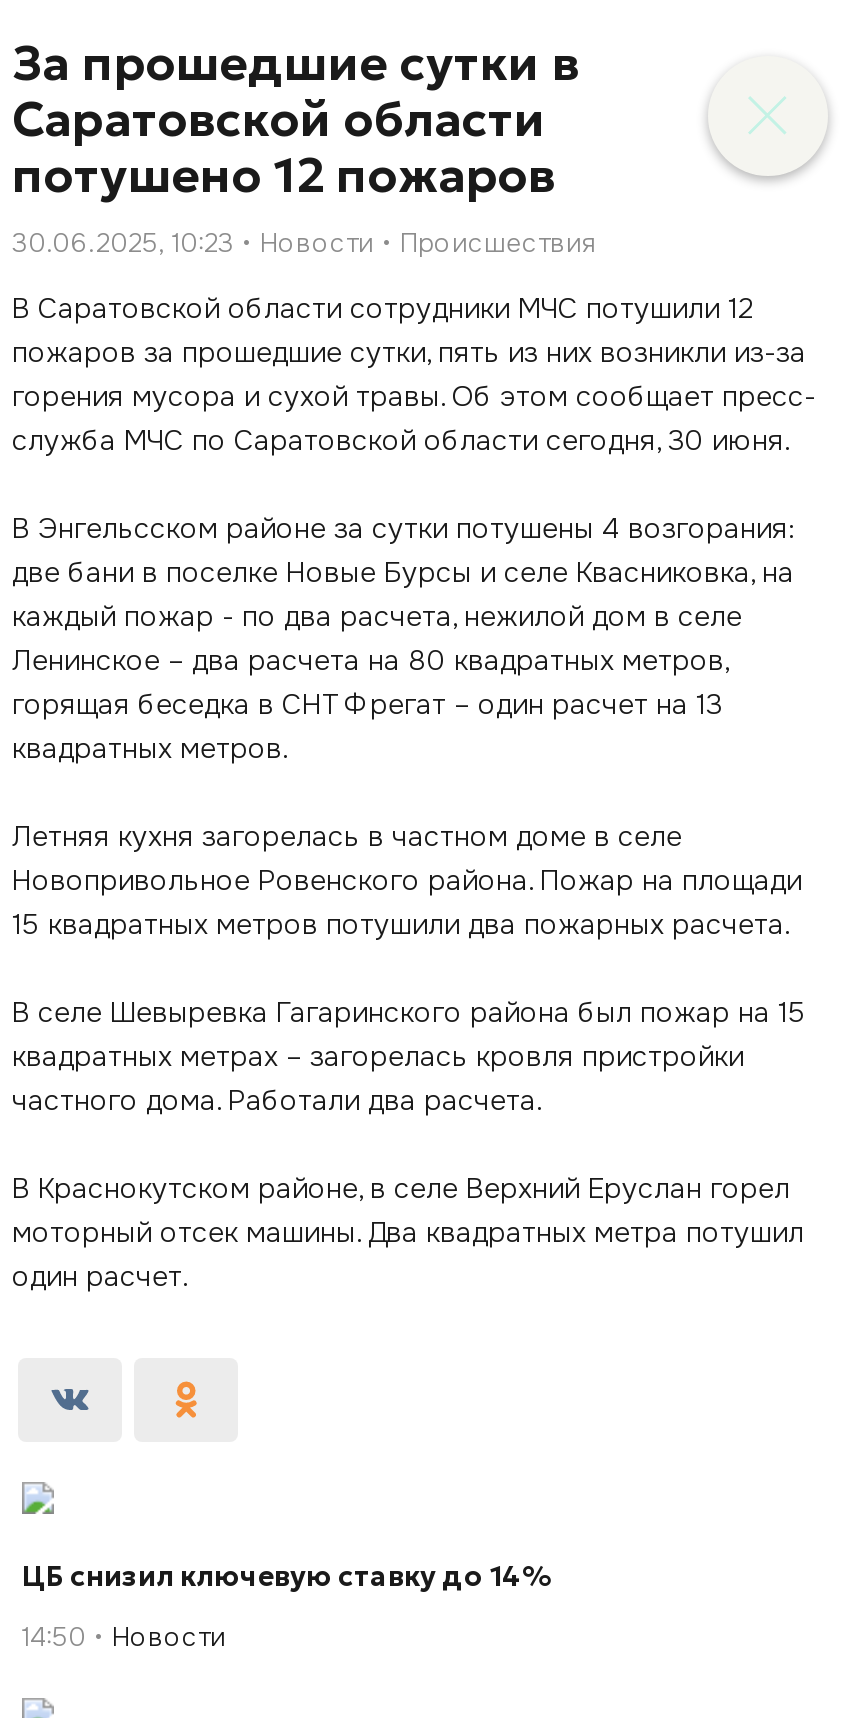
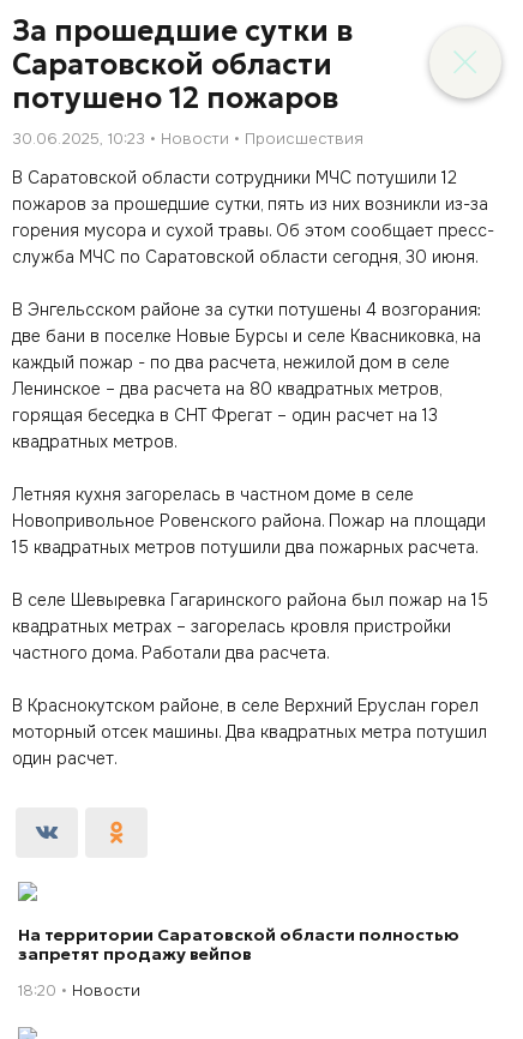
[22,1557,552,1593] ЦБ снизил ключевую ставку до 14% -> [18,923,459,964] На территории Саратовской области полностью | запретят продажу вейпов
[22,1619,226,1653] 14:50 Новости -> [18,980,140,1000] 18:20 Новости

